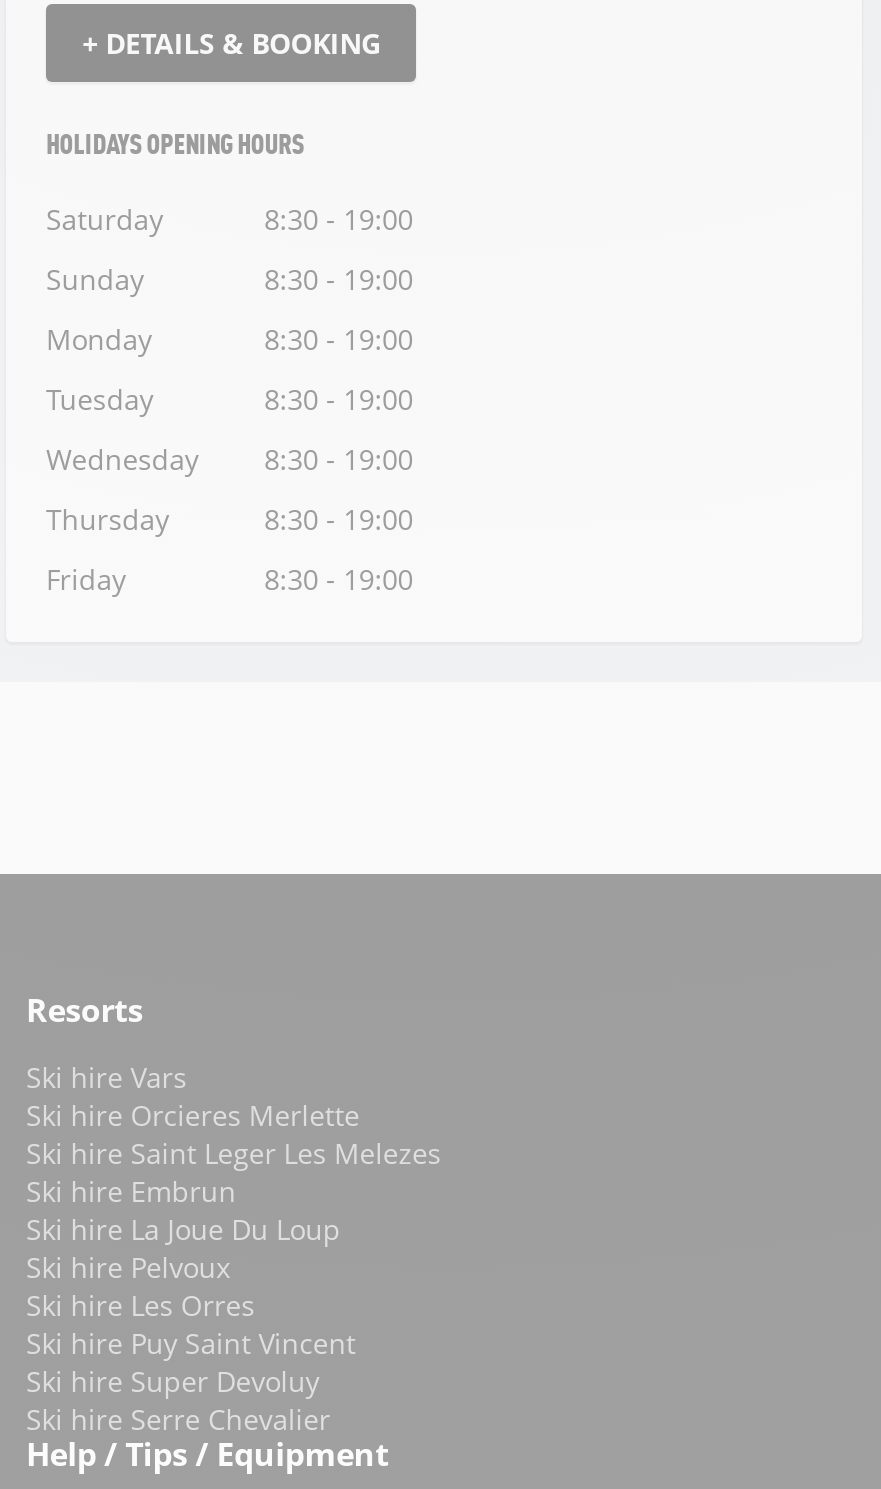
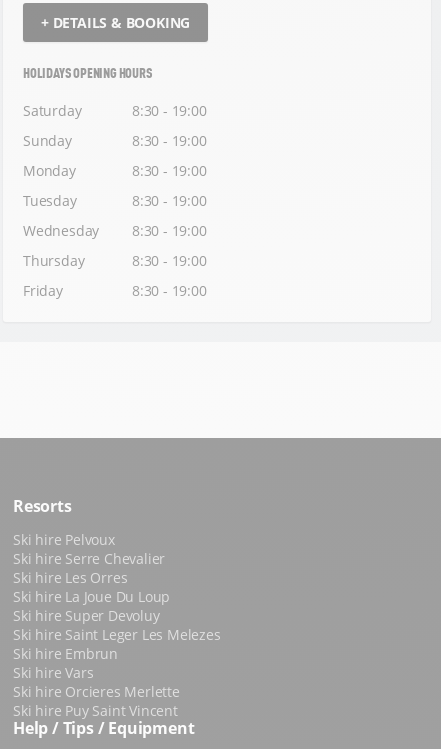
moved [26,1058,360,1134] -> [13,663,180,701]: Ski hire Vars | Ski hire Orcieres Merlette
moved [26,1134,441,1210] -> [13,625,221,663]: Ski hire Saint Leger Les Melezes | Ski hire Embrun
moved [26,1210,340,1324] -> [13,568,170,606]: Ski hire Les Orres | Ski hire La Joue Du Loup
moved [26,1248,230,1286] -> [13,530,115,549]: Ski hire Pelvoux
moved [26,1324,356,1362] -> [13,701,178,720]: Ski hire Puy Saint Vincent
moved [26,1362,319,1400] -> [13,606,160,625]: Ski hire Super Devoluy
moved [26,1400,330,1438] -> [13,549,165,568]: Ski hire Serre Chevalier

